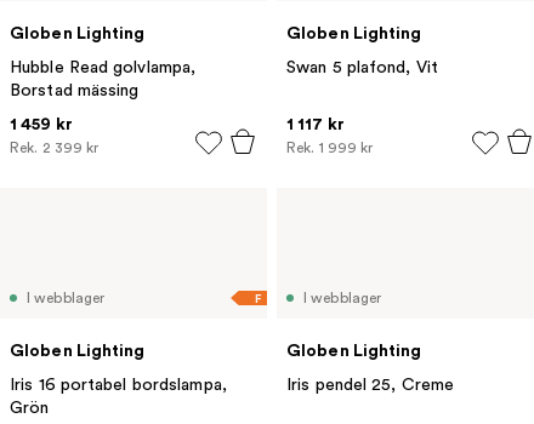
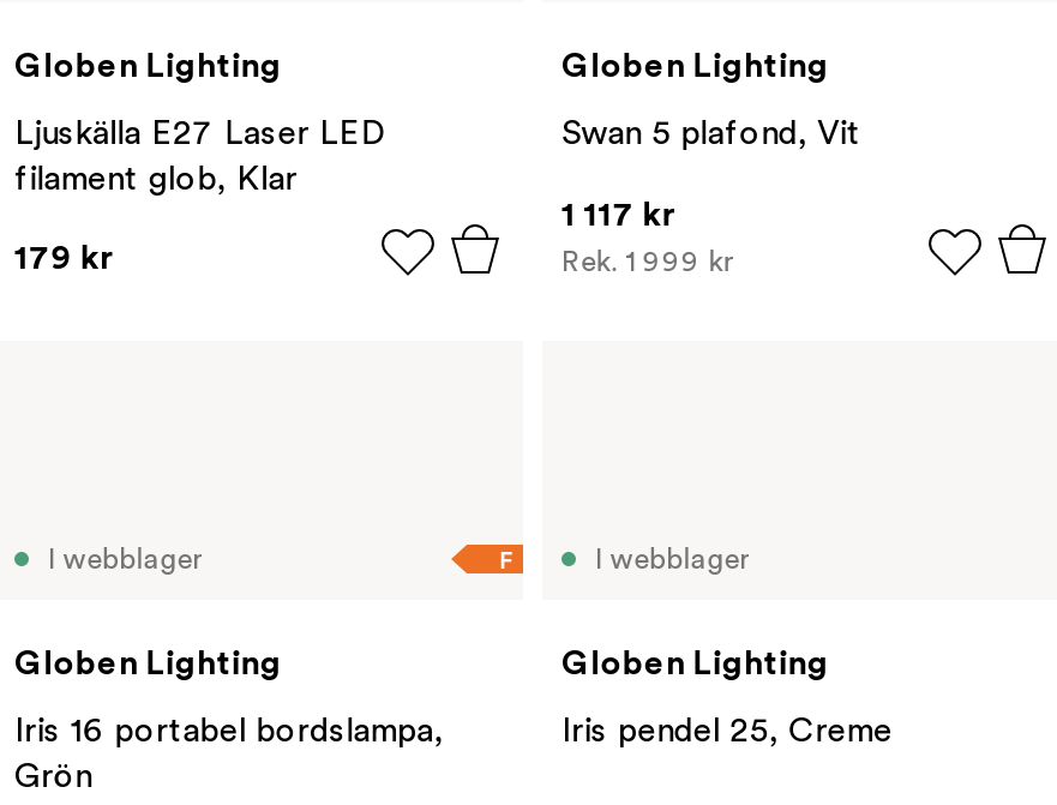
[10,58,196,99] Hubble Read golvlampa, | Borstad mässing -> [14,115,387,197] Ljuskälla E27 Laser LED | filament glob, Klar
[10,114,99,156] 1 459 kr | Rek. 2 399 kr -> [14,238,114,276] 179 kr

